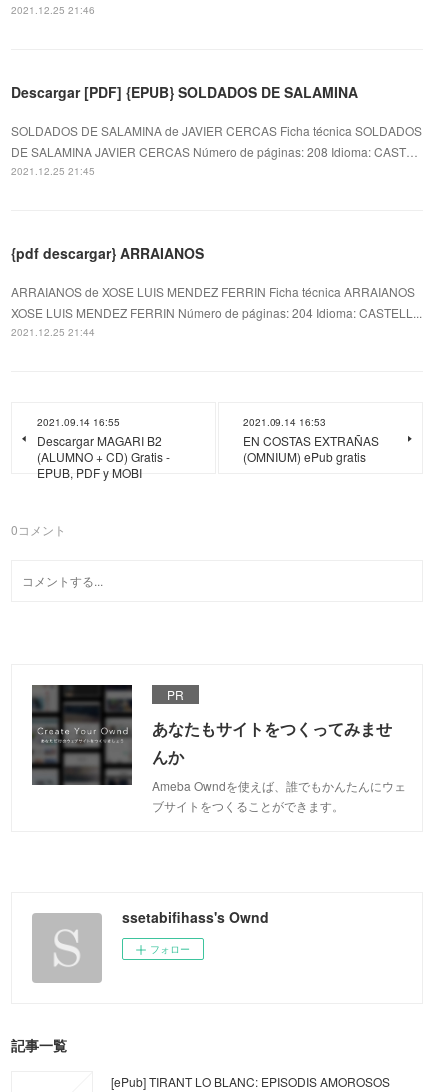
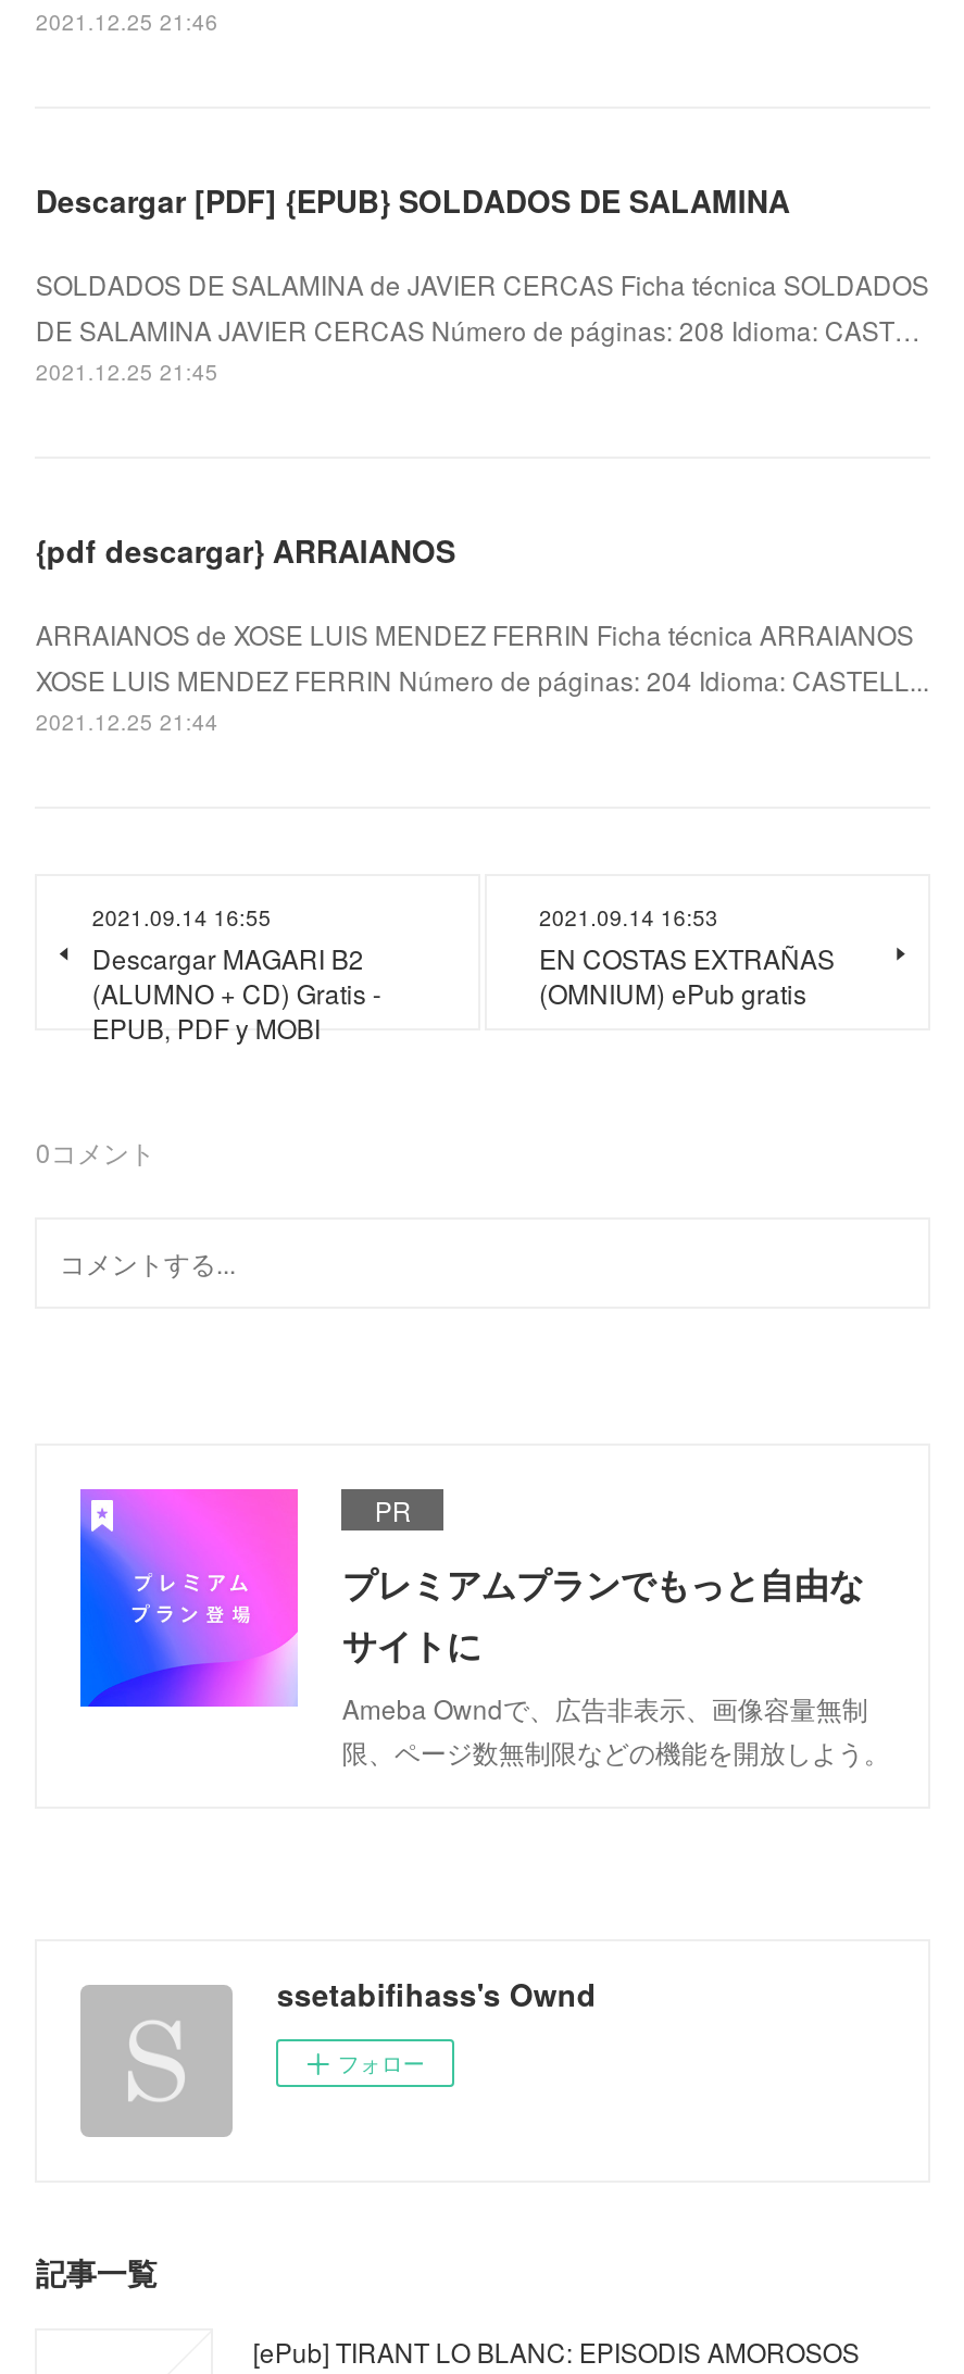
[31,684,406,813] [image] | あなたもサイトをつくってみませ | んか | Ameba Owndを使えば、誰でもかんたんにウェ | ブサイトをつくることができます。 -> [78,1487,890,1769] [image] | プレミアムプランでもっと自由な | サイトに | Ameba Owndで、広告非表示、画像容量無制 | 限、ページ数無制限などの機能を開放しよう。

